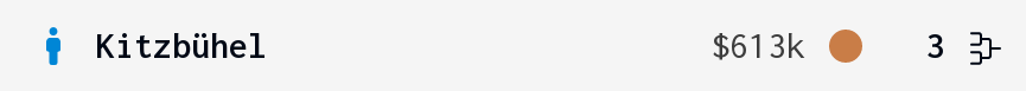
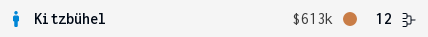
[926,25,945,65] 3 -> [376,10,392,27] 12

